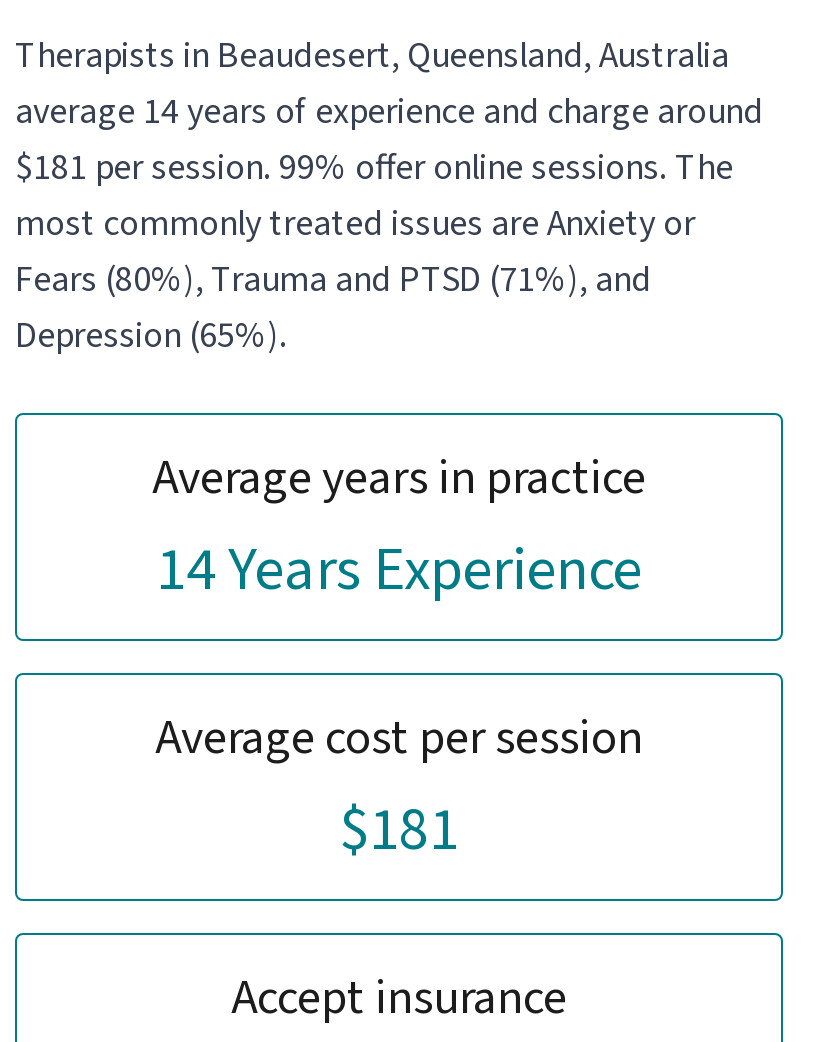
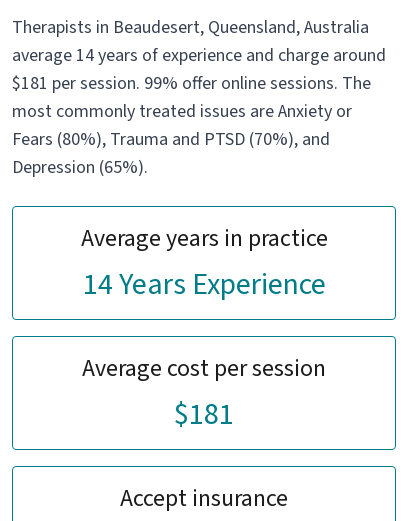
[15,255,651,305] Fears (80%), Trauma and PTSD (71%), and -> [12,127,330,152] Fears (80%), Trauma and PTSD (70%), and

